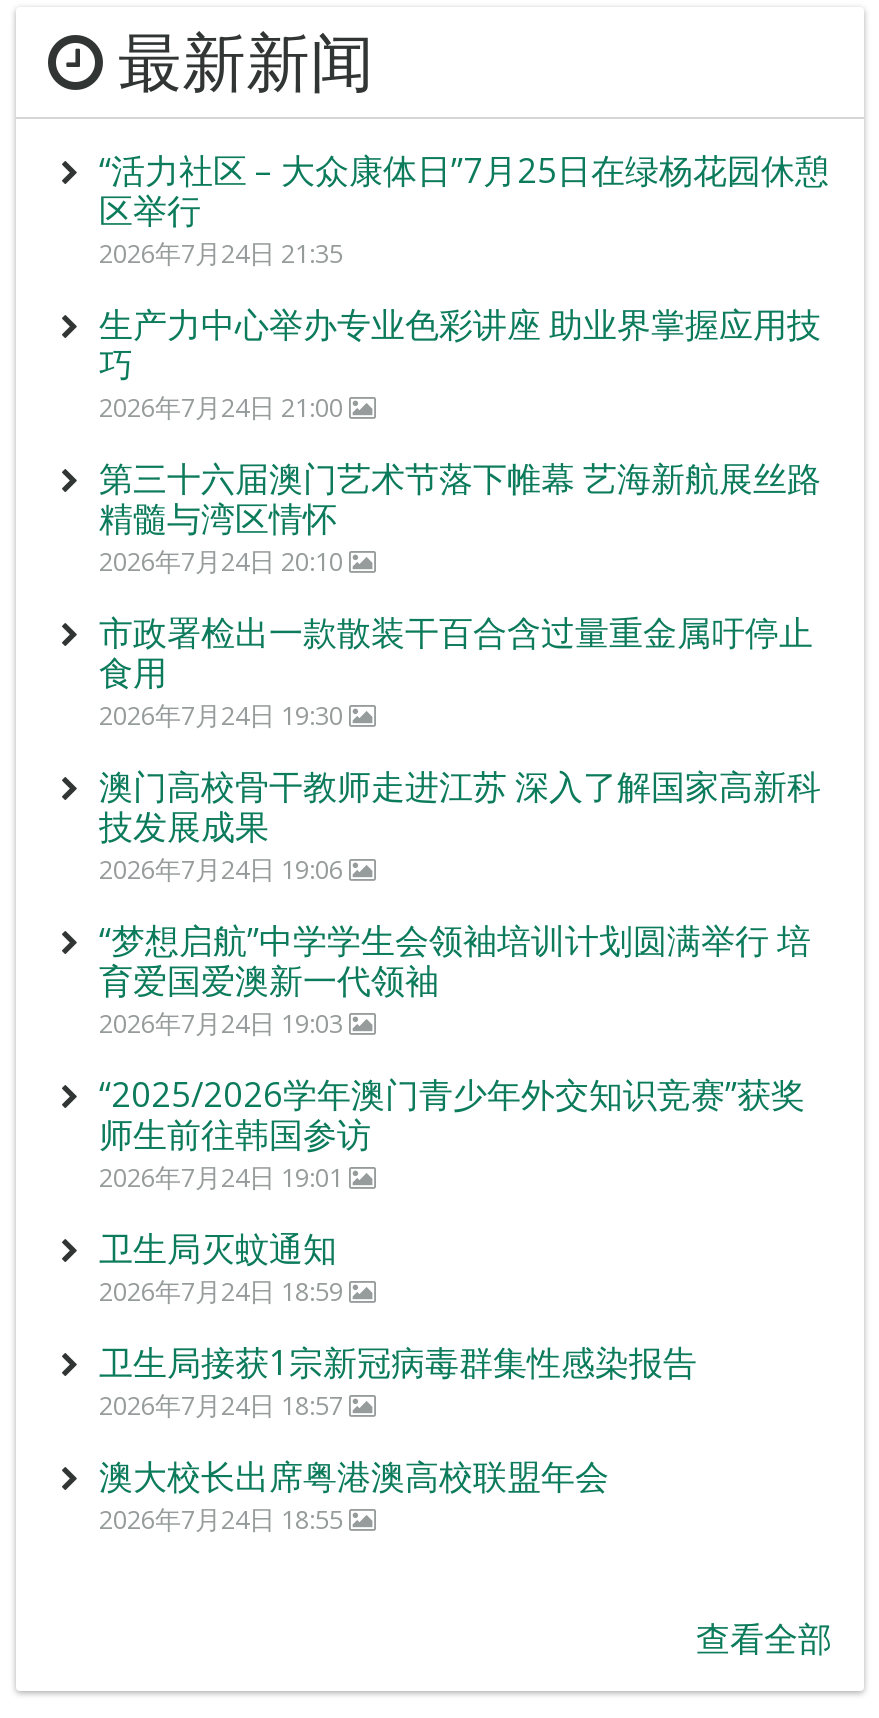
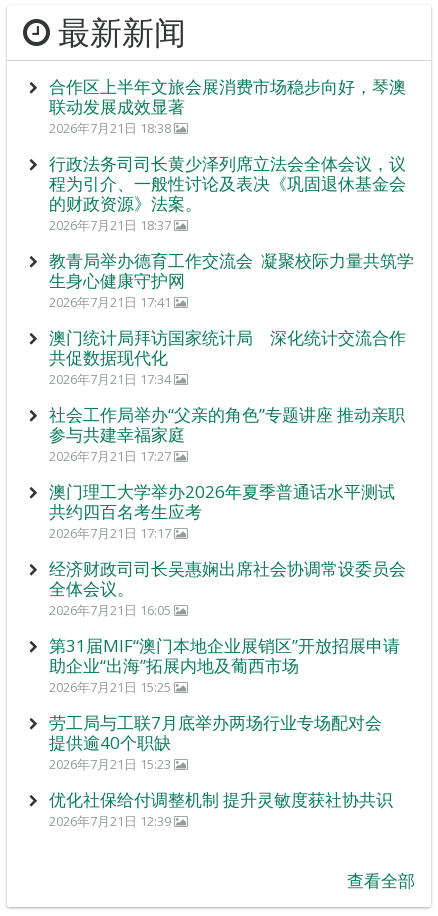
[99,148,829,272] “活力社区 – 大众康体日”7月25日在绿杨花园休憩 | 区举行 | 2026年7月24日 21:35 -> [48,75,405,137] 合作区上半年文旅会展消费市场稳步向好，琴澳 | 联动发展成效显著 | 2026年7月21日 18:38
[99,302,821,426] 生产力中心举办专业色彩讲座 助业界掌握应用技 | 巧 | 2026年7月24日 21:00 -> [48,152,405,234] 行政法务司司长黄少泽列席立法会全体会议，议 | 程为引介、一般性讨论及表决《巩固退休基金会 | 的财政资源》法案。 | 2026年7月21日 18:37
[99,456,821,580] 第三十六届澳门艺术节落下帷幕 艺海新航展丝路 | 精髓与湾区情怀 | 2026年7月24日 20:10 -> [48,249,413,311] 教青局举办德育工作交流会 凝聚校际力量共筑学 | 生身心健康守护网 | 2026年7月21日 17:41
[99,610,813,734] 市政署检出一款散装干百合含过量重金属吁停止 | 食用 | 2026年7月24日 19:30 -> [48,326,405,388] 澳门统计局拜访国家统计局 深化统计交流合作 | 共促数据现代化 | 2026年7月21日 17:34
[99,764,821,888] 澳门高校骨干教师走进江苏 深入了解国家高新科 | 技发展成果 | 2026年7月24日 19:06 -> [48,403,404,465] 社会工作局举办“父亲的角色”专题讲座 推动亲职 | 参与共建幸福家庭 | 2026年7月21日 17:27
[99,918,811,1042] “梦想启航”中学学生会领袖培训计划圆满举行 培 | 育爱国爱澳新一代领袖 | 2026年7月24日 19:03 -> [48,480,394,542] 澳门理工大学举办2026年夏季普通话水平测试 | 共约四百名考生应考 | 2026年7月21日 17:17
[99,1072,805,1196] “2025/2026学年澳门青少年外交知识竞赛”获奖 | 师生前往韩国参访 | 2026年7月24日 19:01 -> [48,557,405,619] 经济财政司司长吴惠娴出席社会协调常设委员会 | 全体会议。 | 2026年7月21日 16:05
[99,1226,349,1310] 卫生局灭蚊通知 | 2026年7月24日 18:59 -> [48,634,399,696] 第31届MIF“澳门本地企业展销区”开放招展申请 | 助企业“出海”拓展内地及葡西市场 | 2026年7月21日 15:25
[99,1340,697,1424] 卫生局接获1宗新冠病毒群集性感染报告 | 2026年7月24日 18:57 -> [48,711,398,773] 劳工局与工联7月底举办两场行业专场配对会 | 提供逾40个职缺 | 2026年7月21日 15:23
[99,1454,609,1538] 澳大校长出席粤港澳高校联盟年会 | 2026年7月24日 18:55 -> [48,788,392,830] 优化社保给付调整机制 提升灵敏度获社协共识 | 2026年7月21日 12:39

